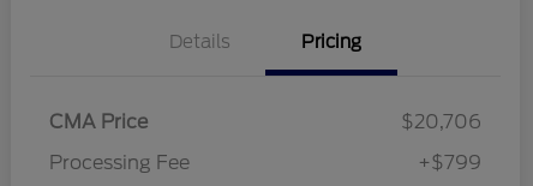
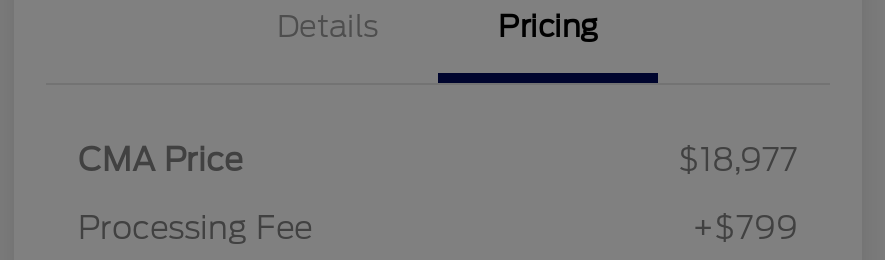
[401,111,481,133] $20,706 -> [678,141,798,179] $18,977

